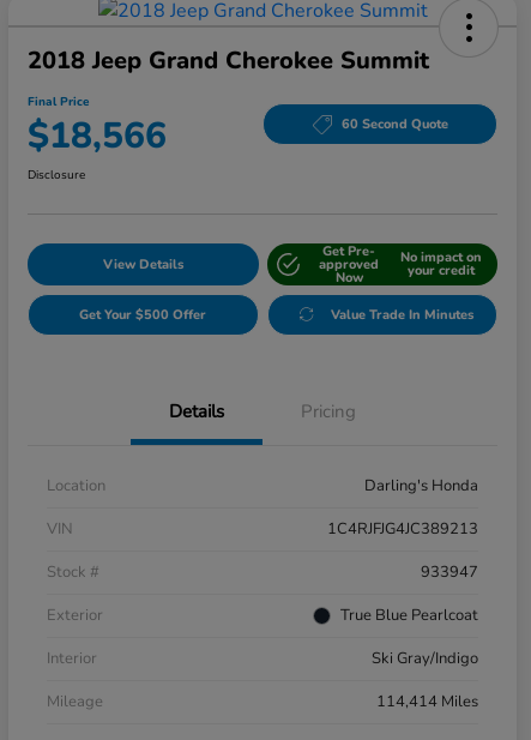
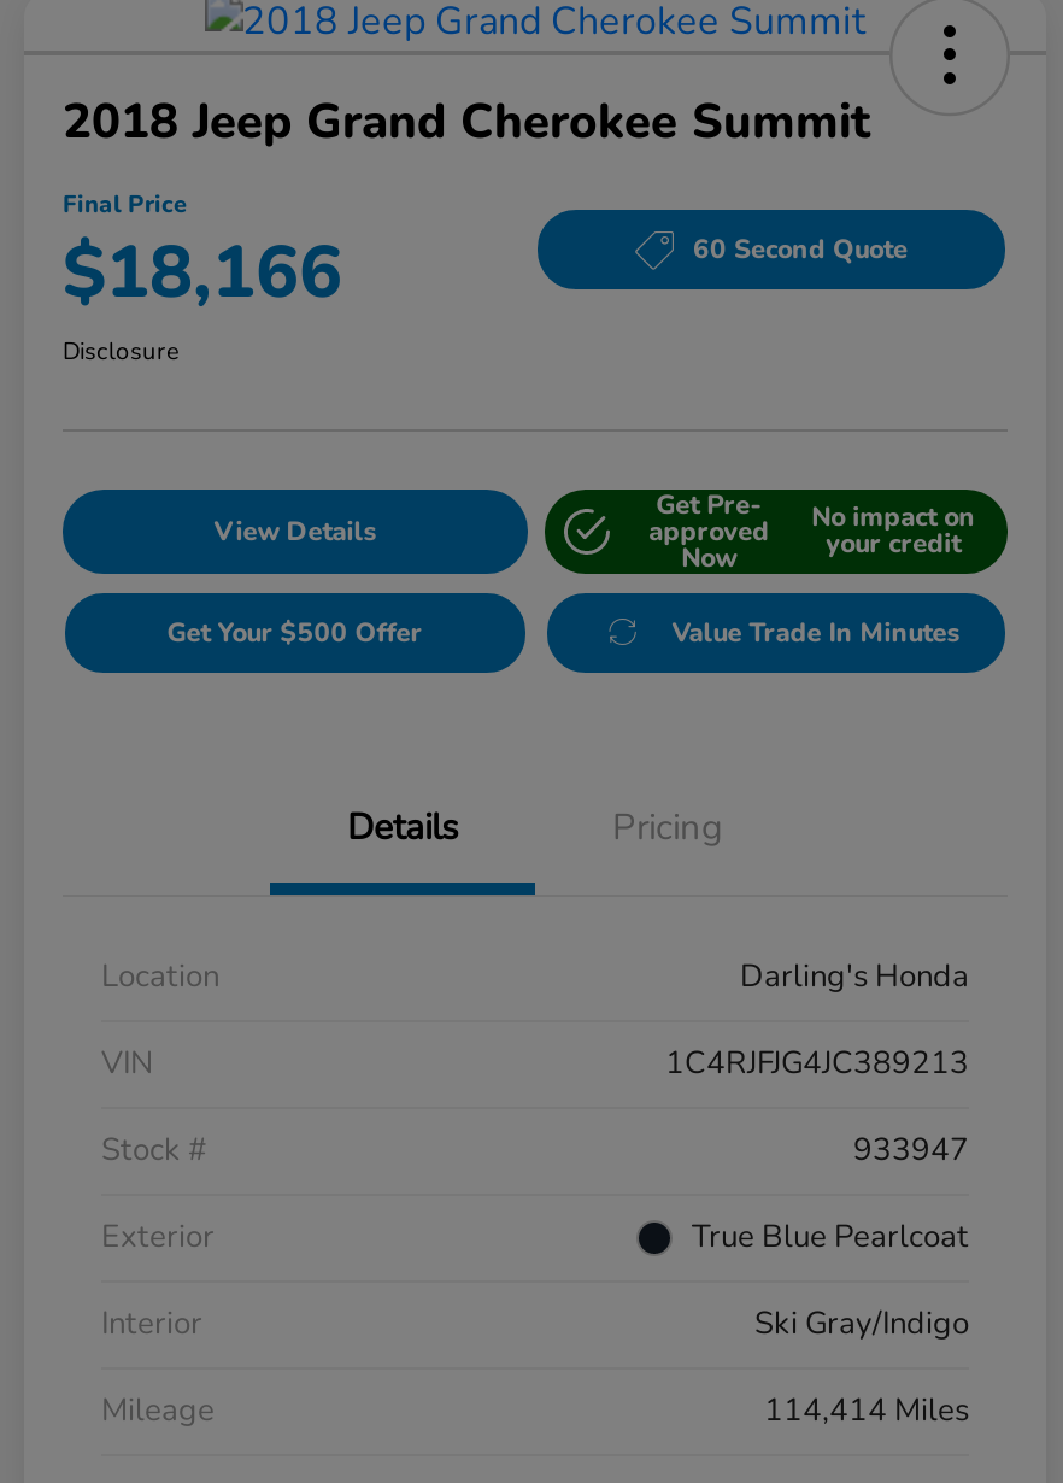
[28,111,167,160] $18,566 -> [63,224,342,323] $18,166

